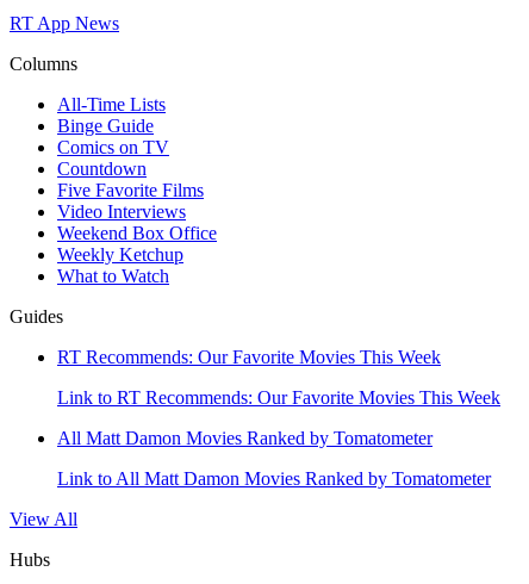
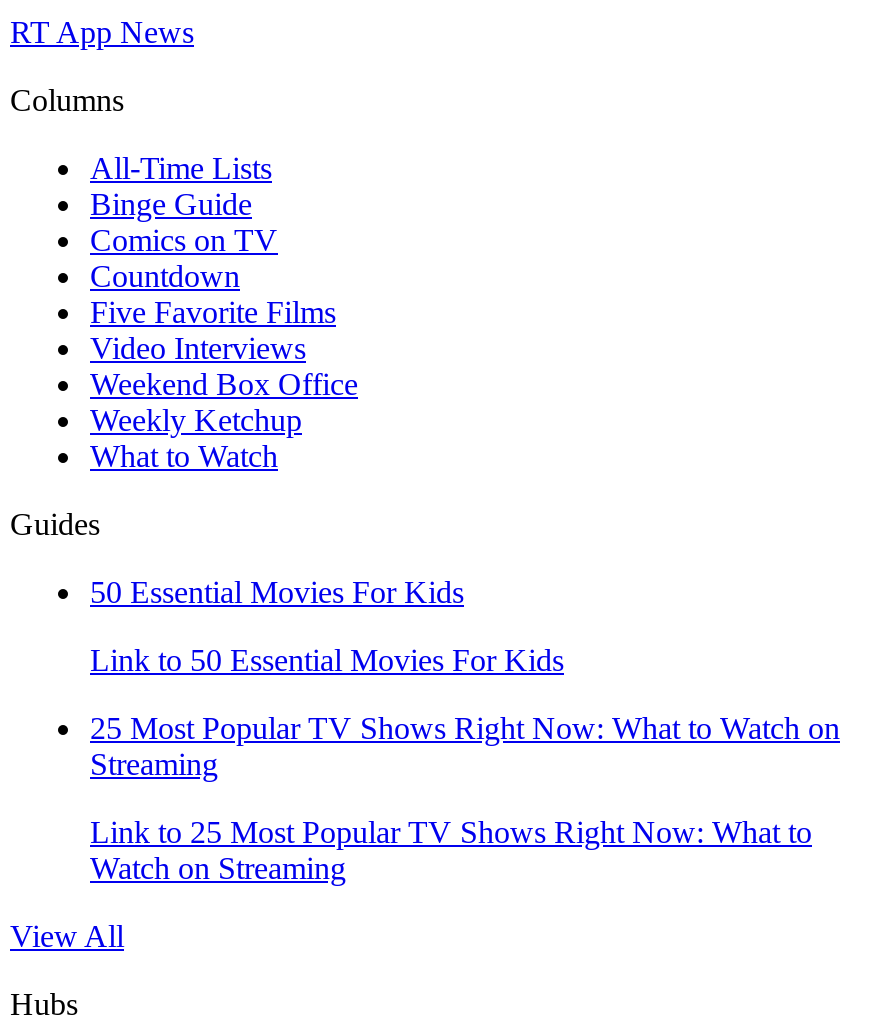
[57,347,441,367] RT Recommends: Our Favorite Movies This Week -> [90,575,464,609] 50 Essential Movies For Kids
[57,387,500,408] Link to RT Recommends: Our Favorite Movies This Week -> [90,643,564,677] Link to 50 Essential Movies For Kids
[57,428,432,448] All Matt Damon Movies Ranked by Tomatometer -> [90,711,840,781] 25 Most Popular TV Shows Right Now: What to Watch on | Streaming
[57,468,491,489] Link to All Matt Damon Movies Ranked by Tomatometer -> [90,815,812,885] Link to 25 Most Popular TV Shows Right Now: What to | Watch on Streaming

